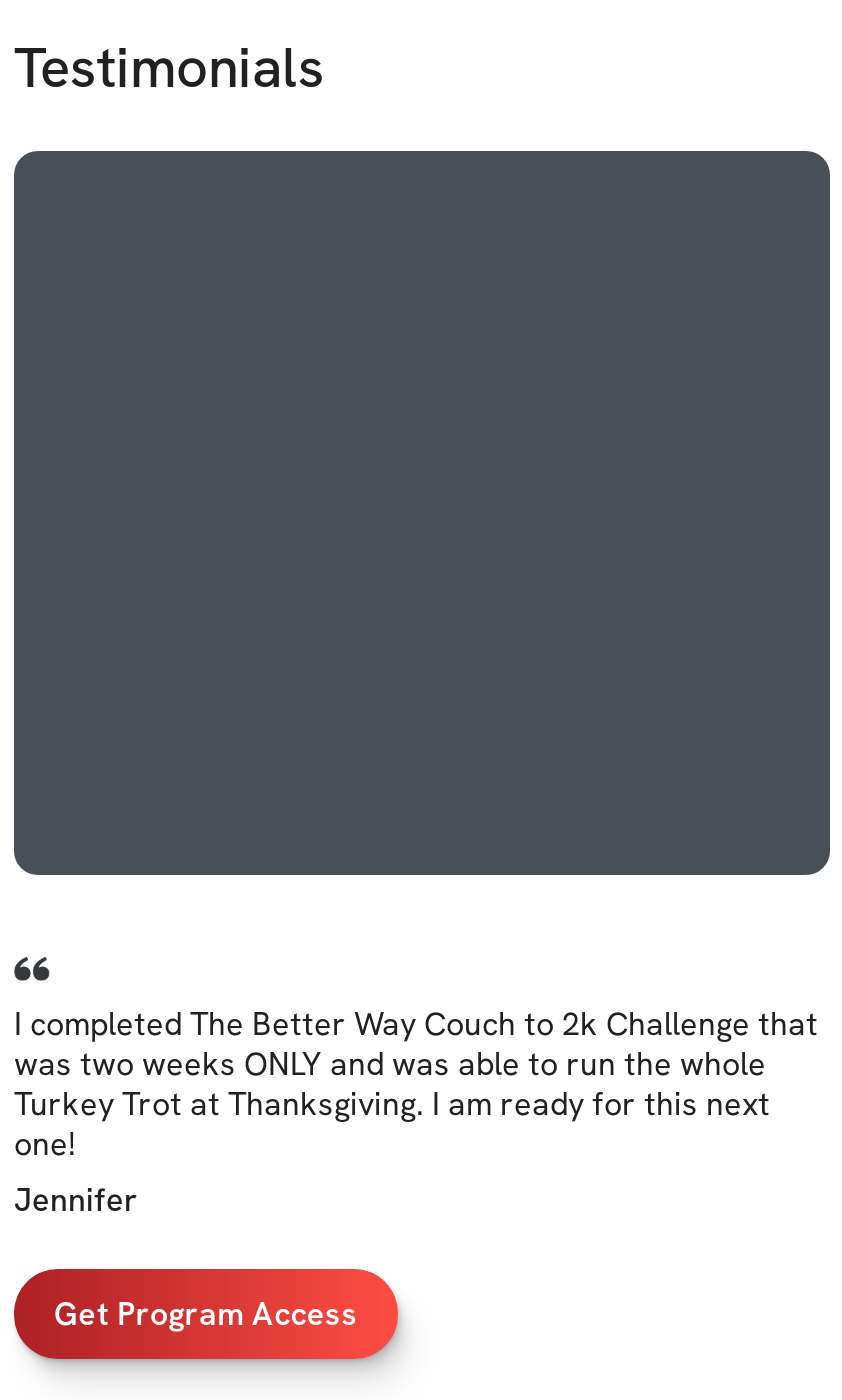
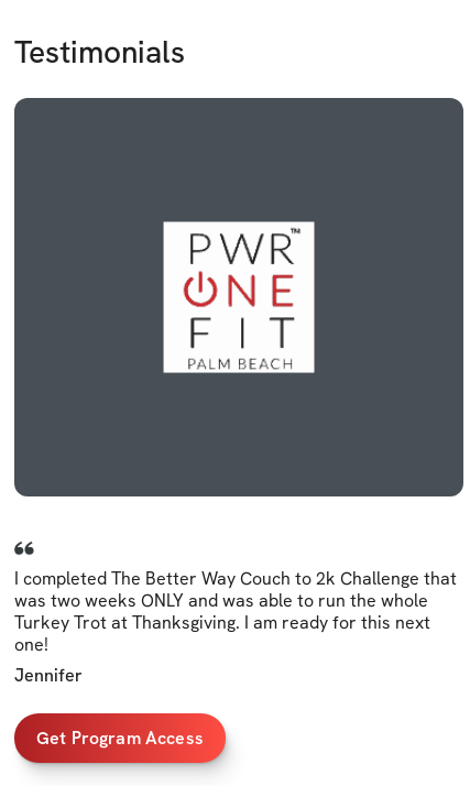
none -> [162,220,316,374] [image]

